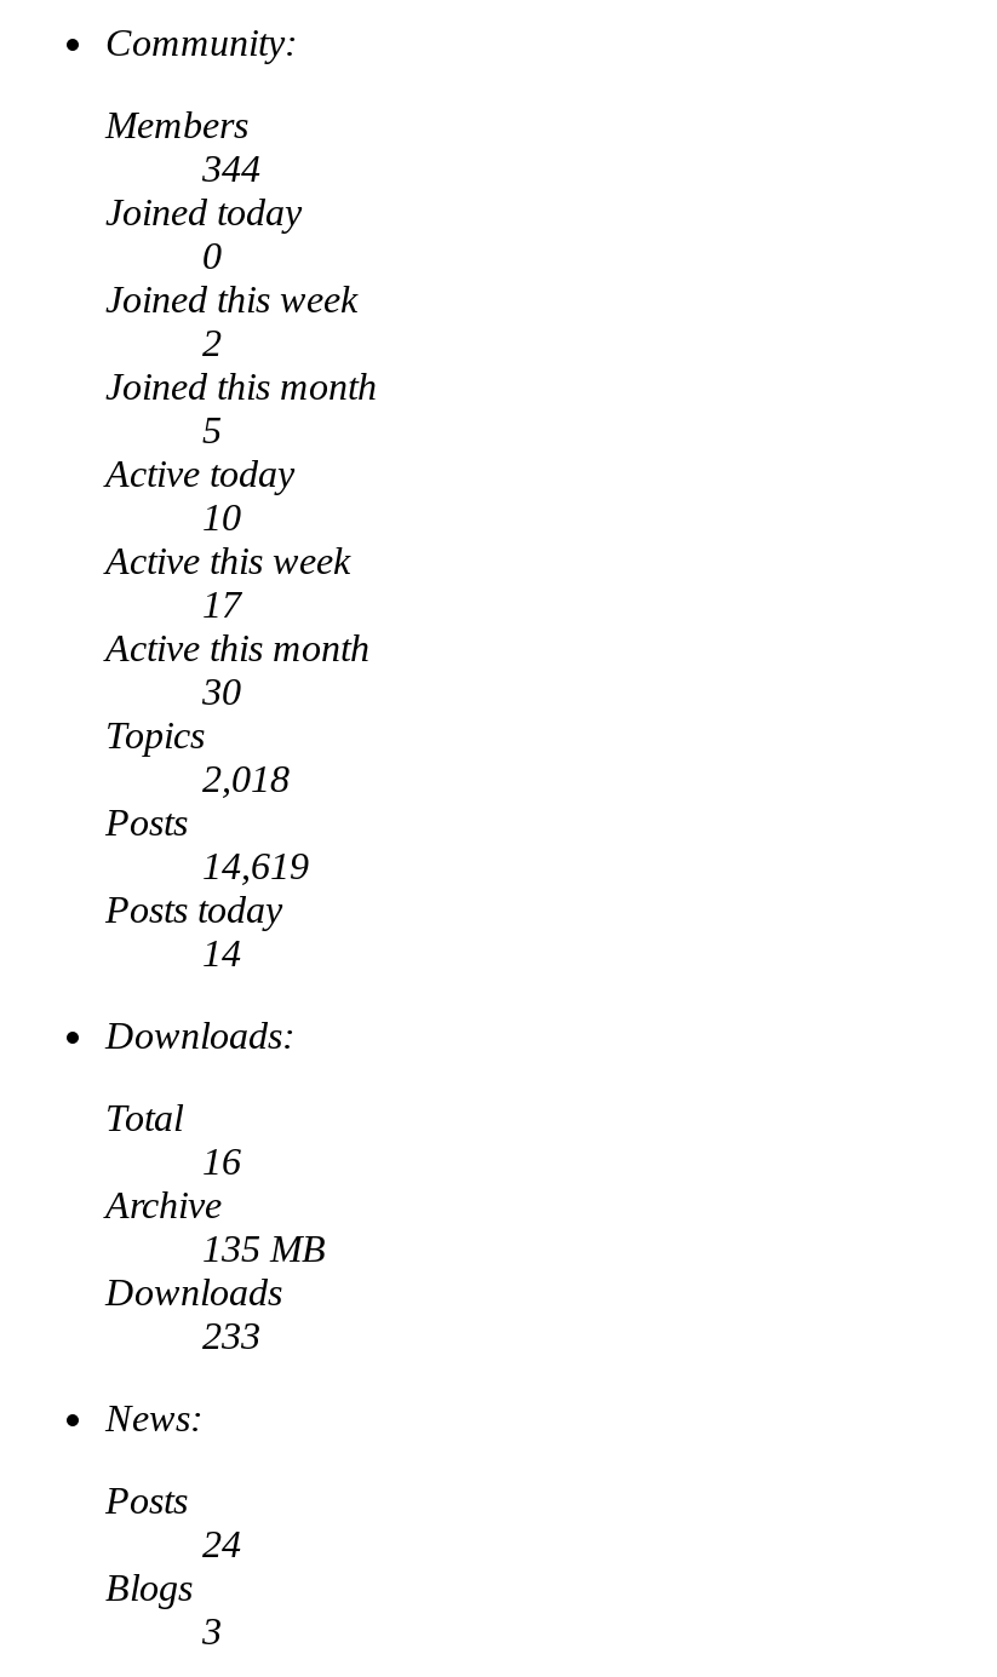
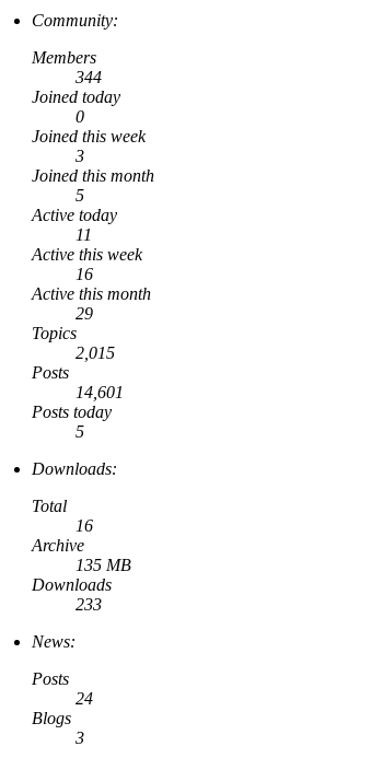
[202,324,222,365] 2 -> [76,147,84,165] 3
[202,498,241,539] 10 -> [76,225,92,244] 11
[202,585,241,626] 17 -> [76,265,93,283] 16
[202,672,241,713] 30 -> [76,304,93,323] 29
[202,759,290,801] 2,018 -> [76,344,115,362] 2,015
[202,847,309,888] 14,619 -> [76,383,124,402] 14,601
[202,934,241,975] 14 -> [76,422,84,441] 5

